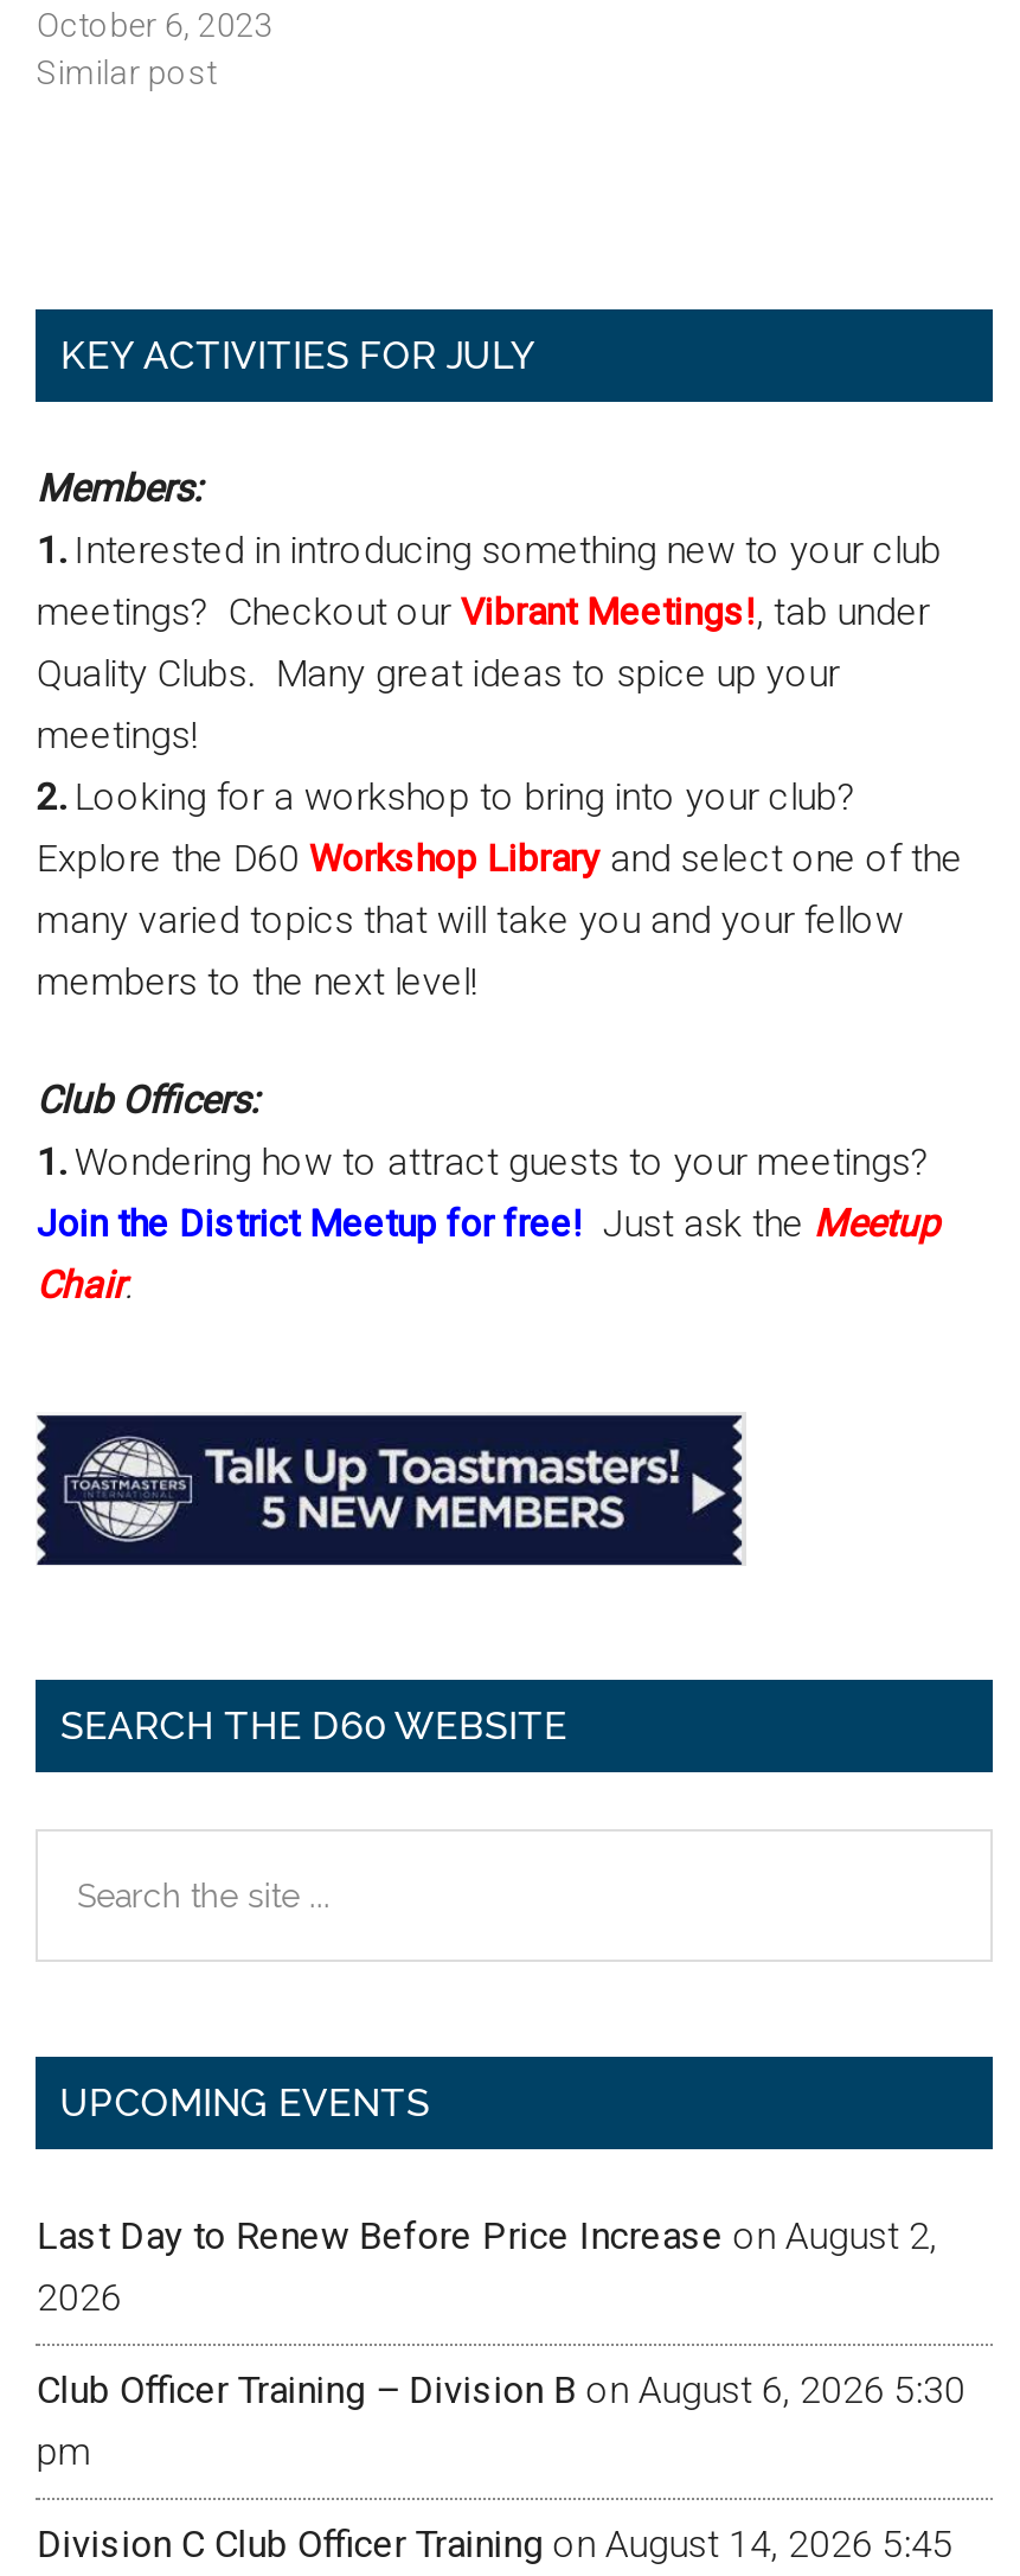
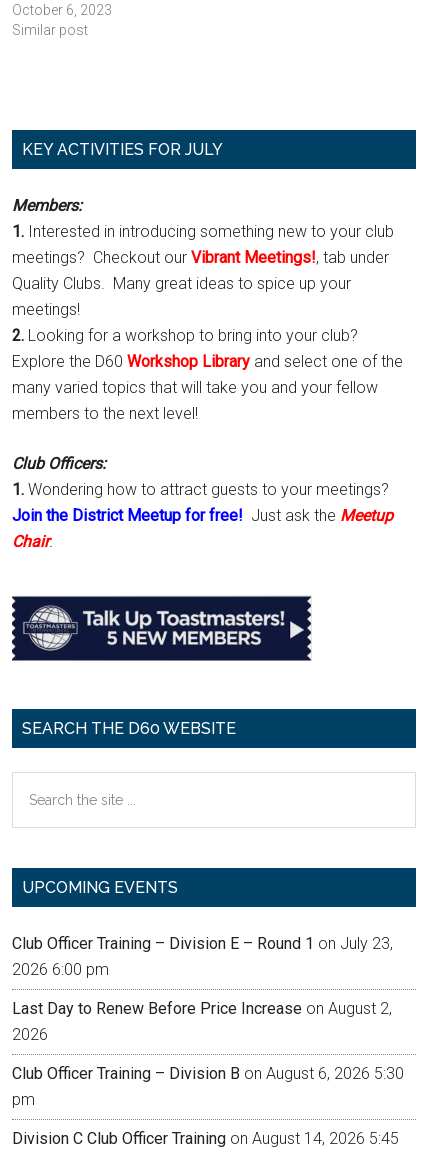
none -> [12,934,393,979] Club Officer Training – Division E – Round 1 on July 23, | 2026 6:00 pm

